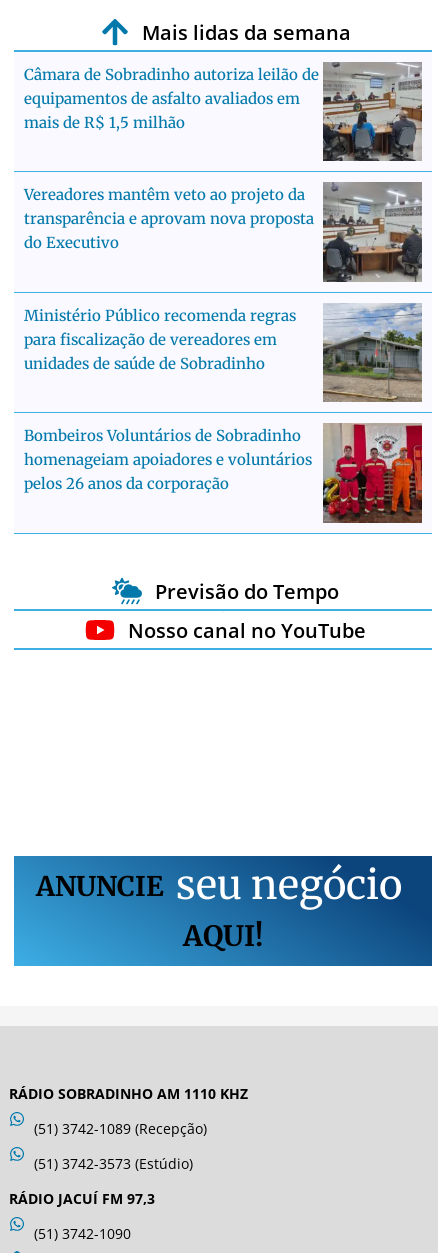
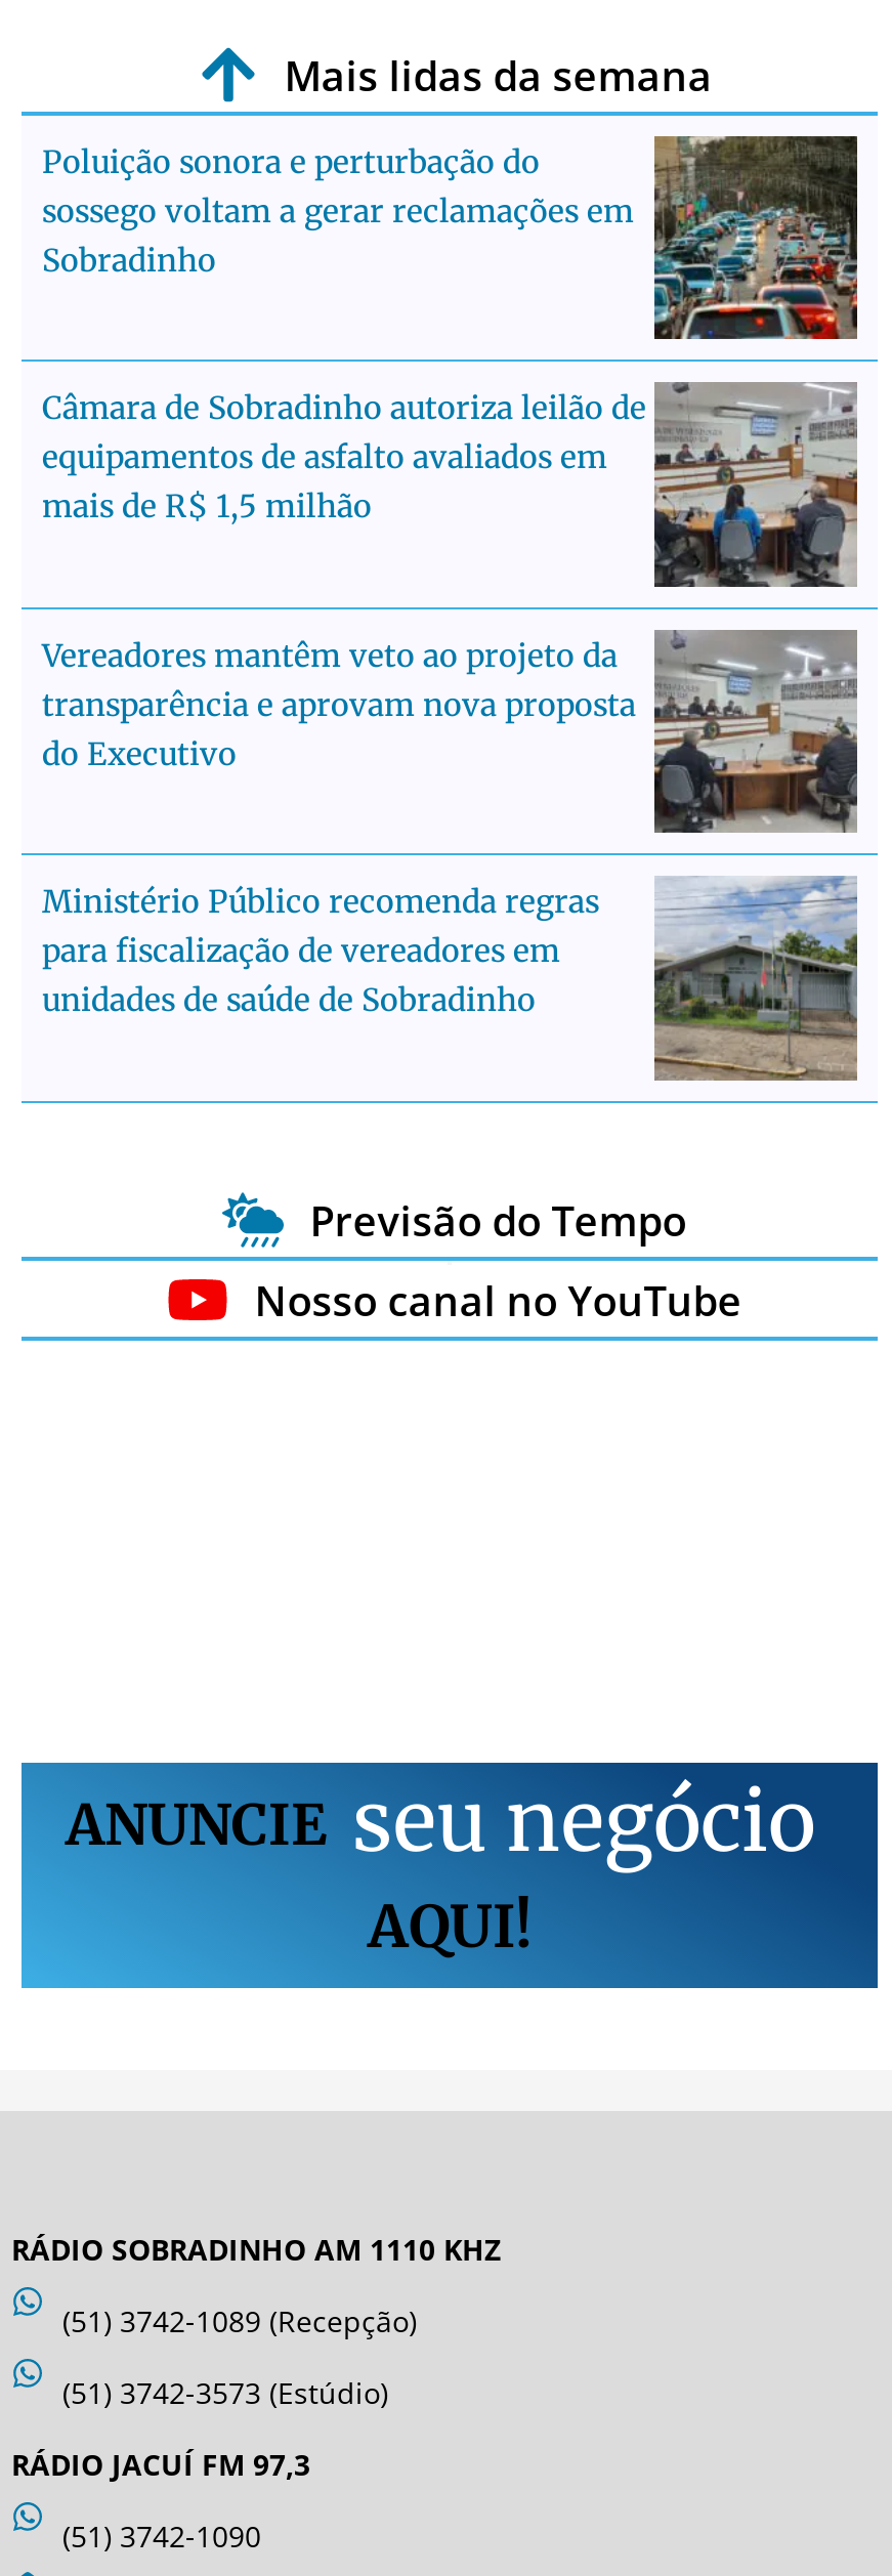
none -> [42,136,857,341] [image] | Poluição sonora e perturbação do | sossego voltam a gerar reclamações em | Sobradinho
moved [24,60,424,373] -> [42,380,861,1019]: [image] | Câmara de Sobradinho autoriza leilão de | equipamentos de asfalto avaliados em | ... | para fiscalização de vereadores em | unidades de saúde de Sobradinho
[24,423,423,524] [image] | Bombeiros Voluntários de Sobradinho | homenageiam apoiadores e voluntários | pelos 26 anos da corporação -> none

